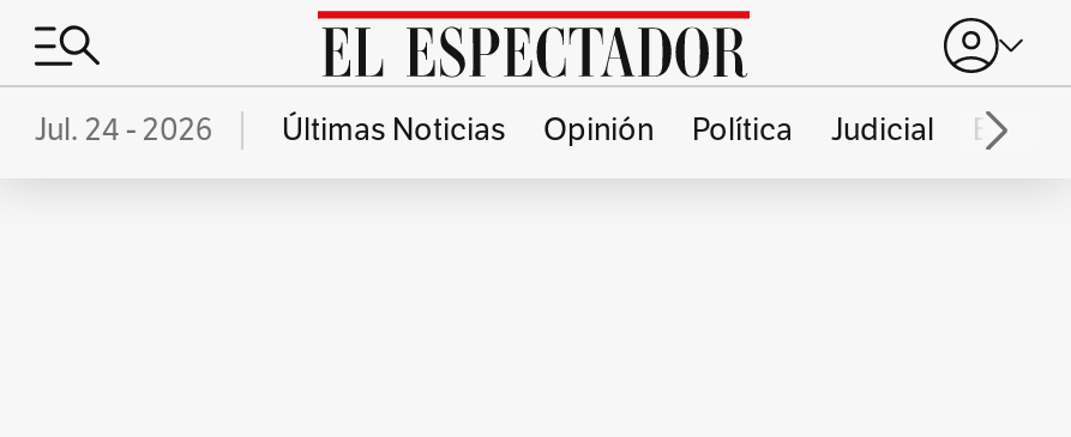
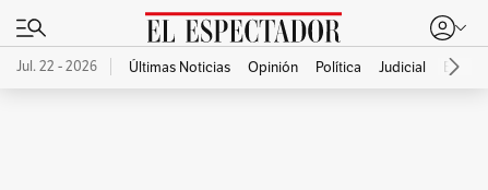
[35,111,212,150] Jul. 24 - 2026 -> [16,57,97,75] Jul. 22 - 2026

